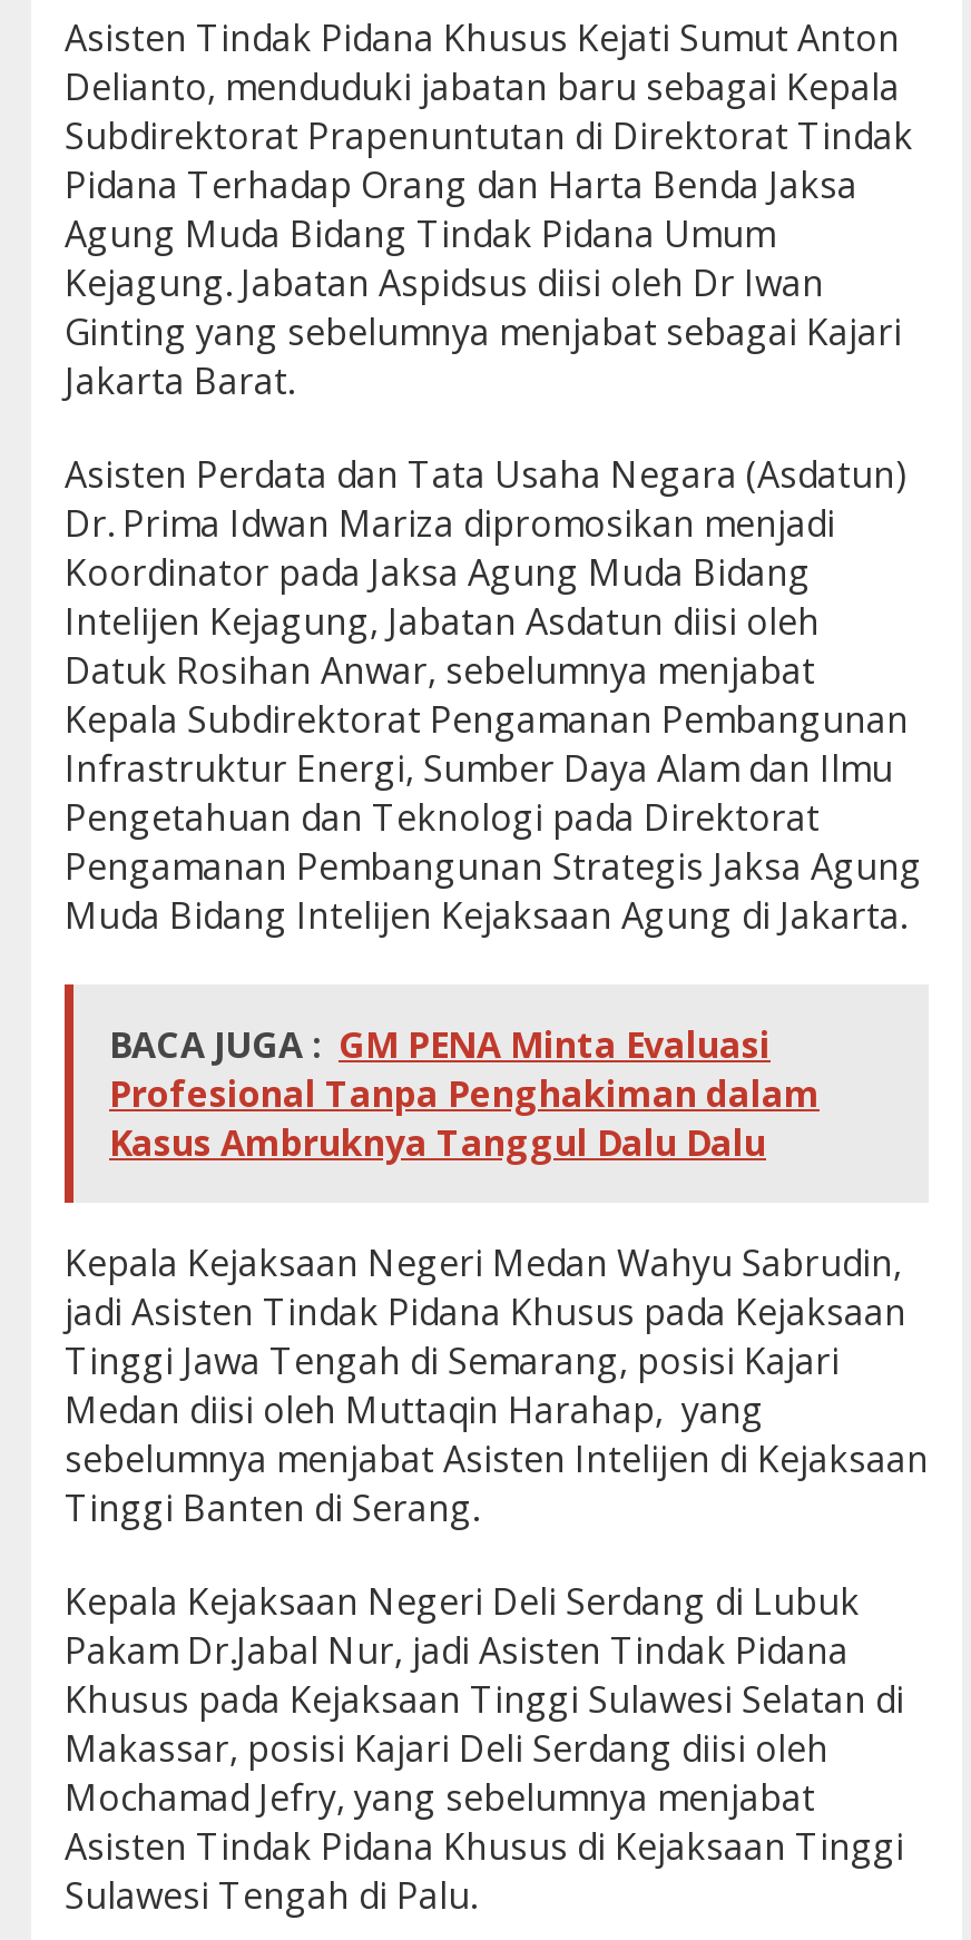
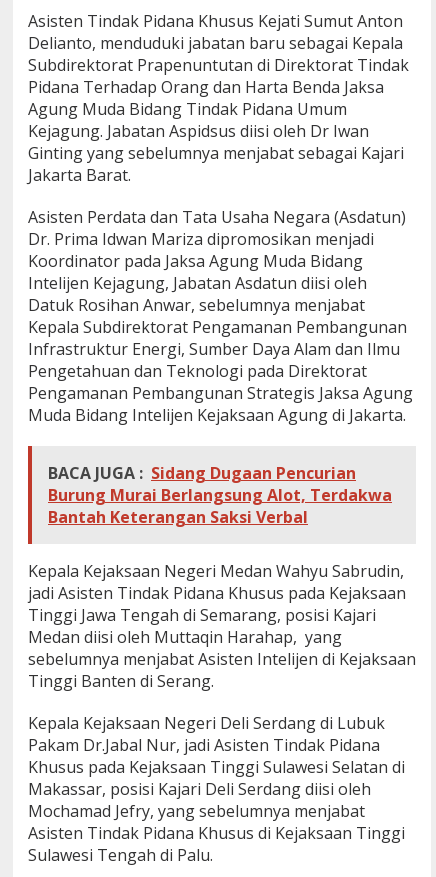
[109,1021,820,1168] BACA JUGA : GM PENA Minta Evaluasi | Profesional Tanpa Penghakiman dalam | Kasus Ambruknya Tanggul Dalu Dalu -> [48,462,392,528] BACA JUGA : Sidang Dugaan Pencurian | Burung Murai Berlangsung Alot, Terdakwa | Bantah Keterangan Saksi Verbal

